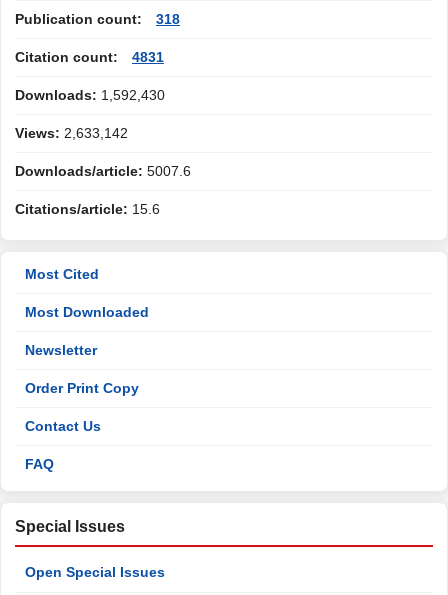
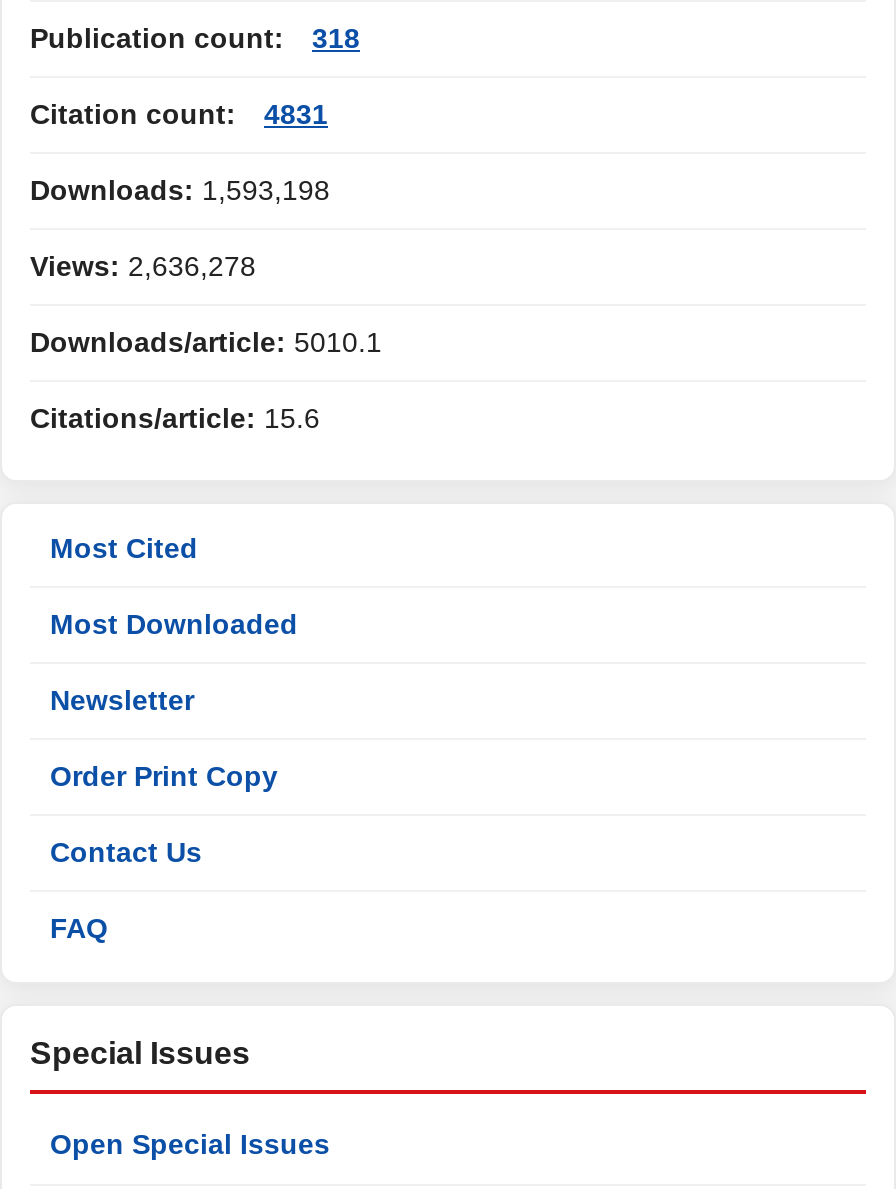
[15,87,165,103] Downloads: 1,592,430 -> [30,174,330,206] Downloads: 1,593,198
[15,125,128,141] Views: 2,633,142 -> [30,250,256,282] Views: 2,636,278
[15,163,191,179] Downloads/article: 5007.6 -> [30,326,382,358] Downloads/article: 5010.1

